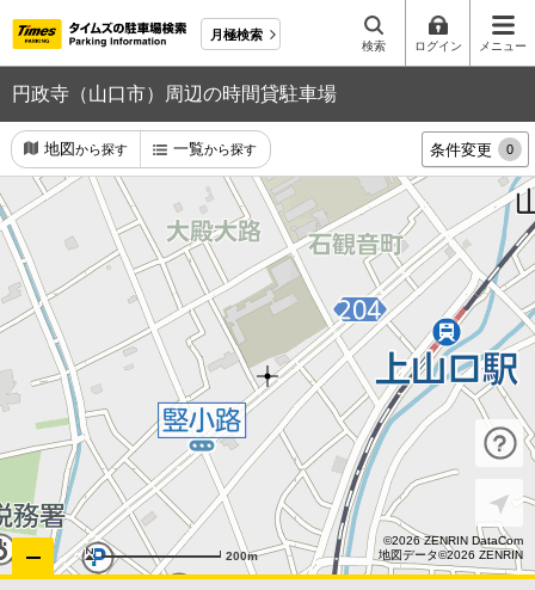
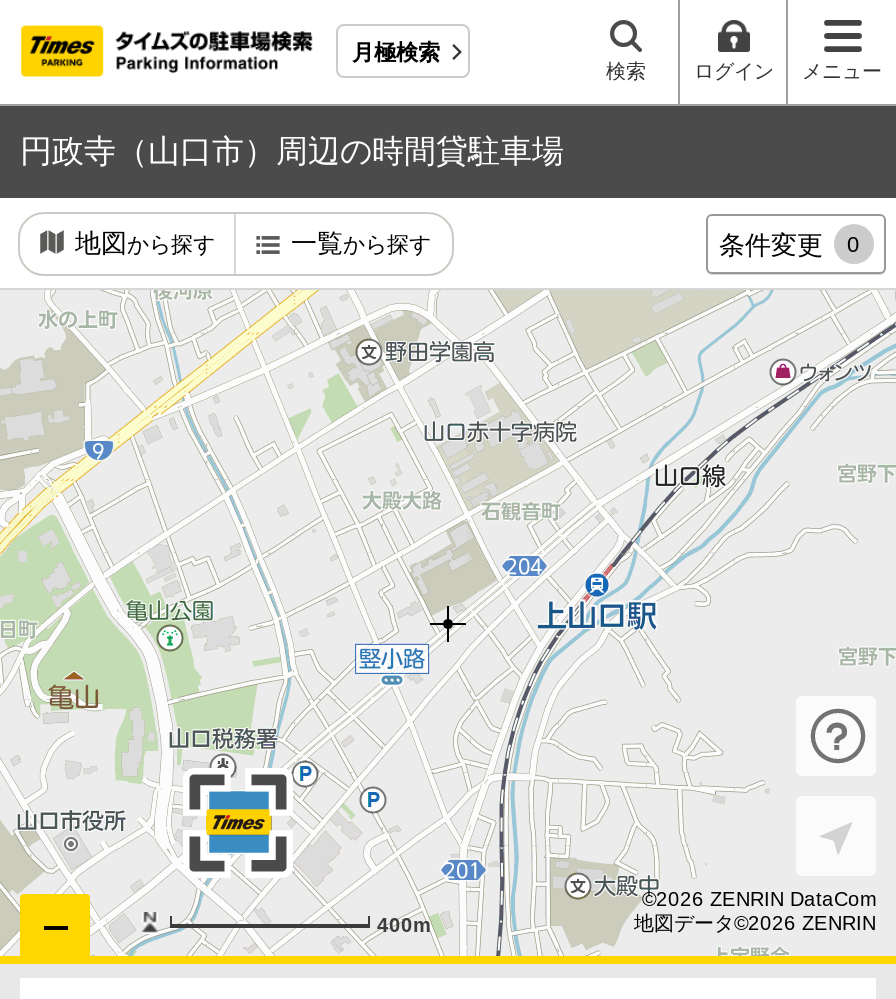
[4,177,531,576] [image] | 200m -> [6,290,890,958] [image] | 400m

